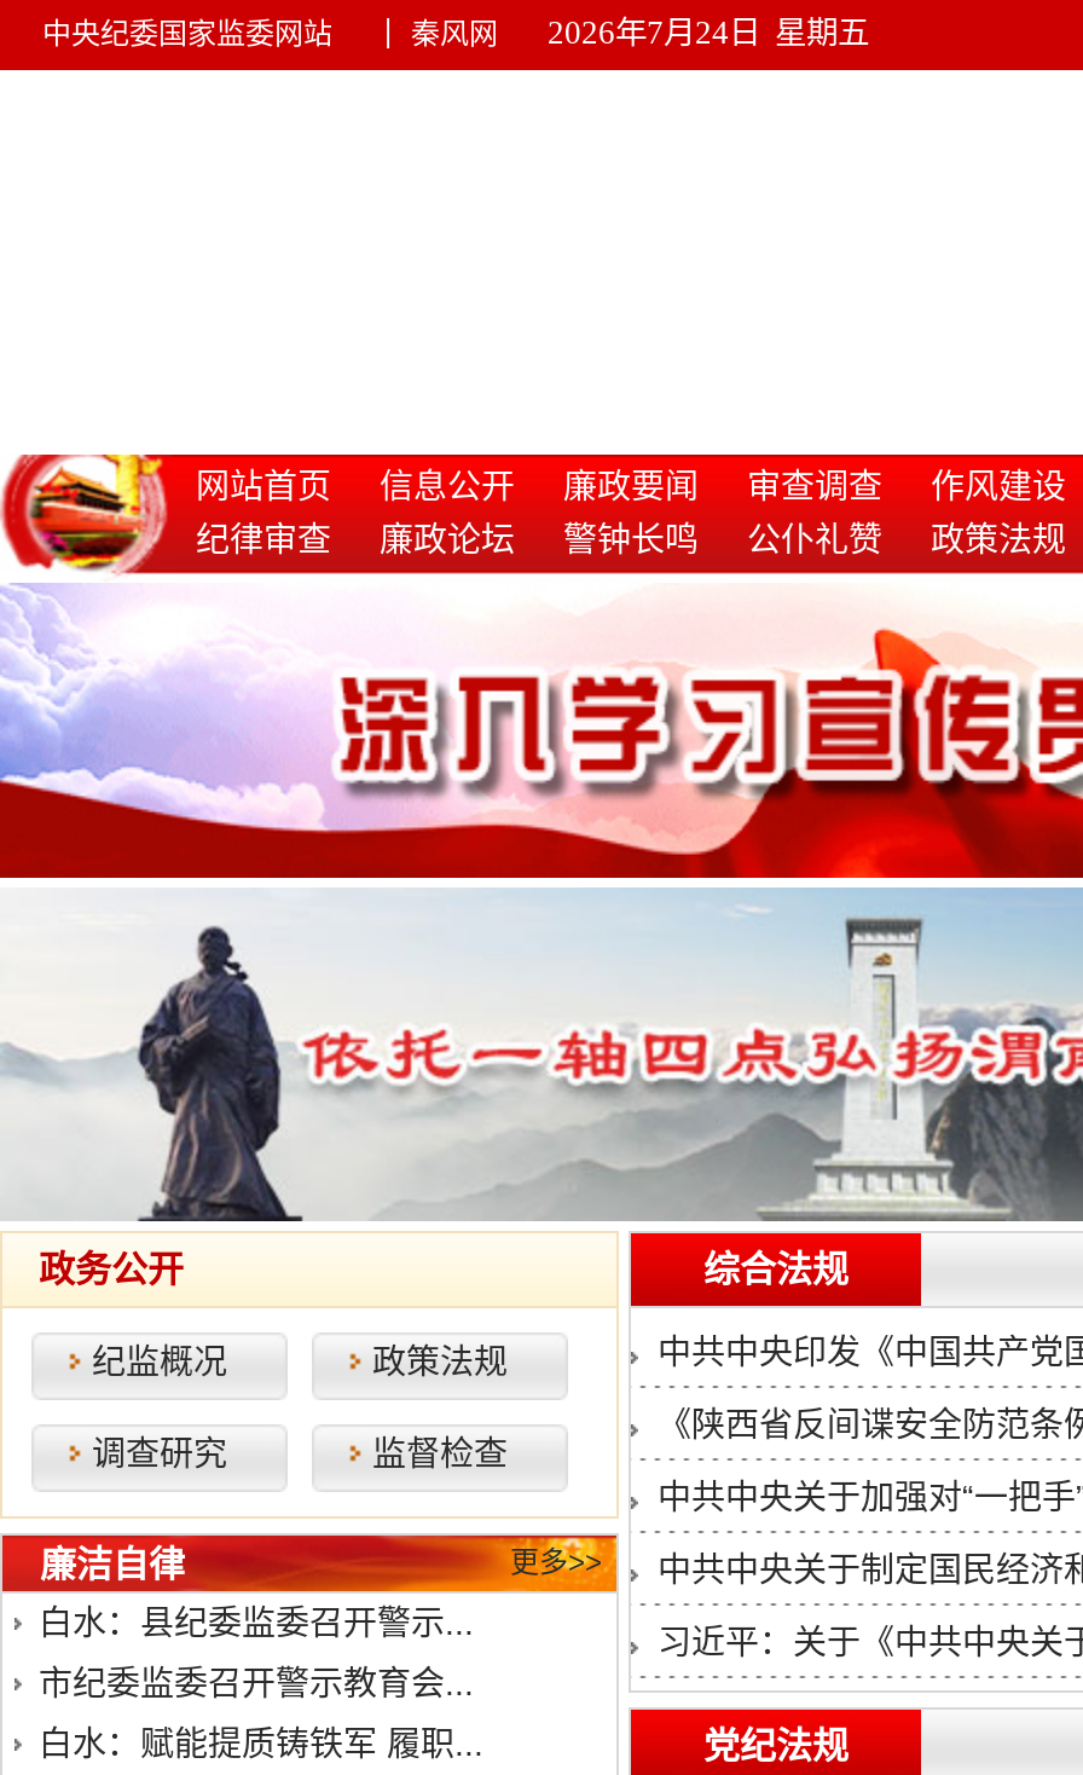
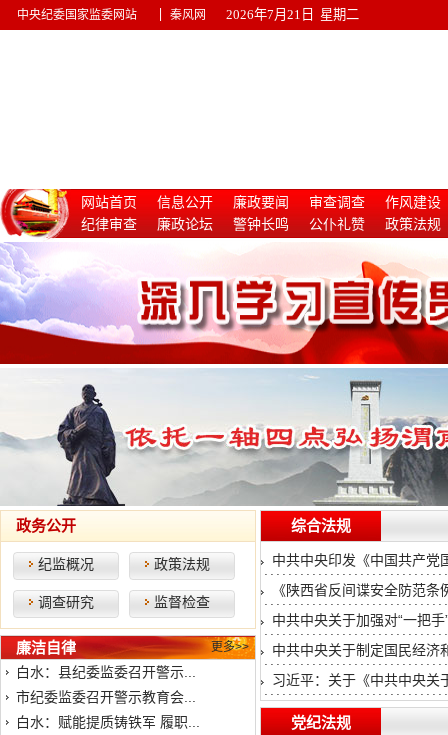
[548,15,869,51] 2026年7月24日 星期五 -> [226,7,359,22] 2026年7月21日 星期二

